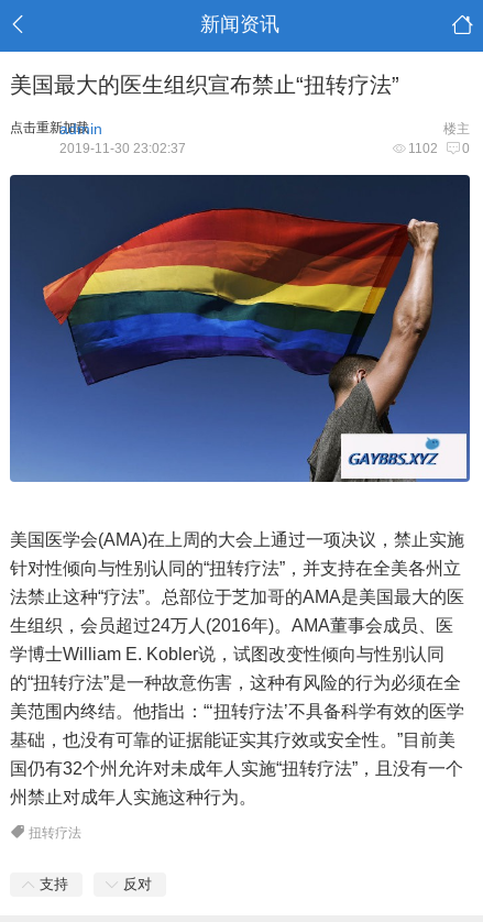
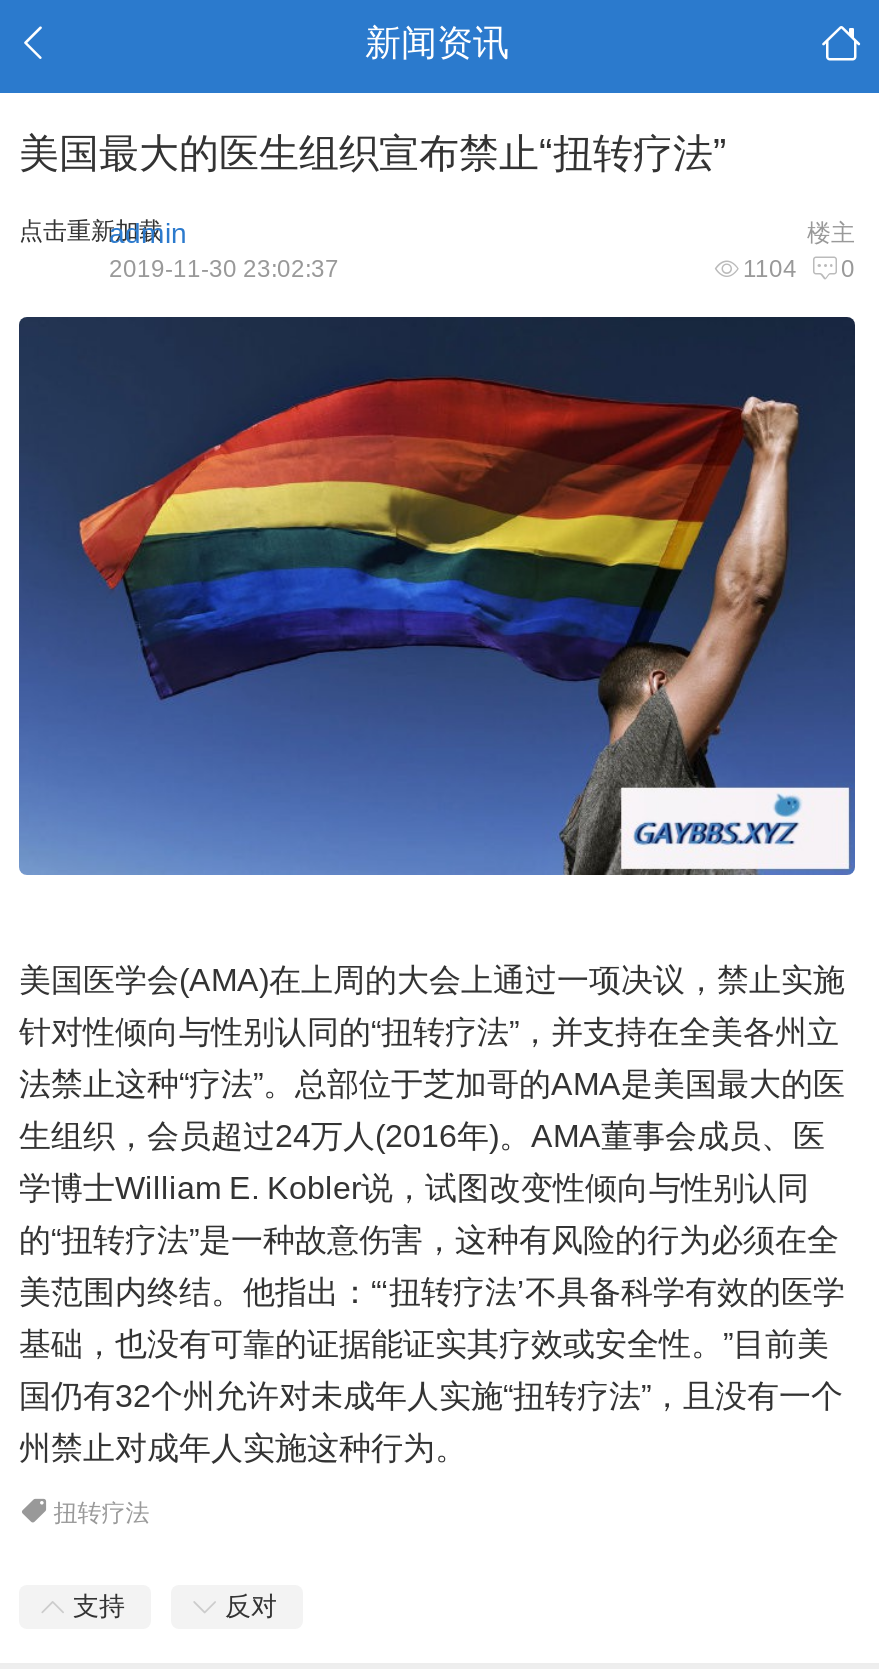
[408,141,470,156] 1102 0 -> [743,255,855,283] 1104 0

